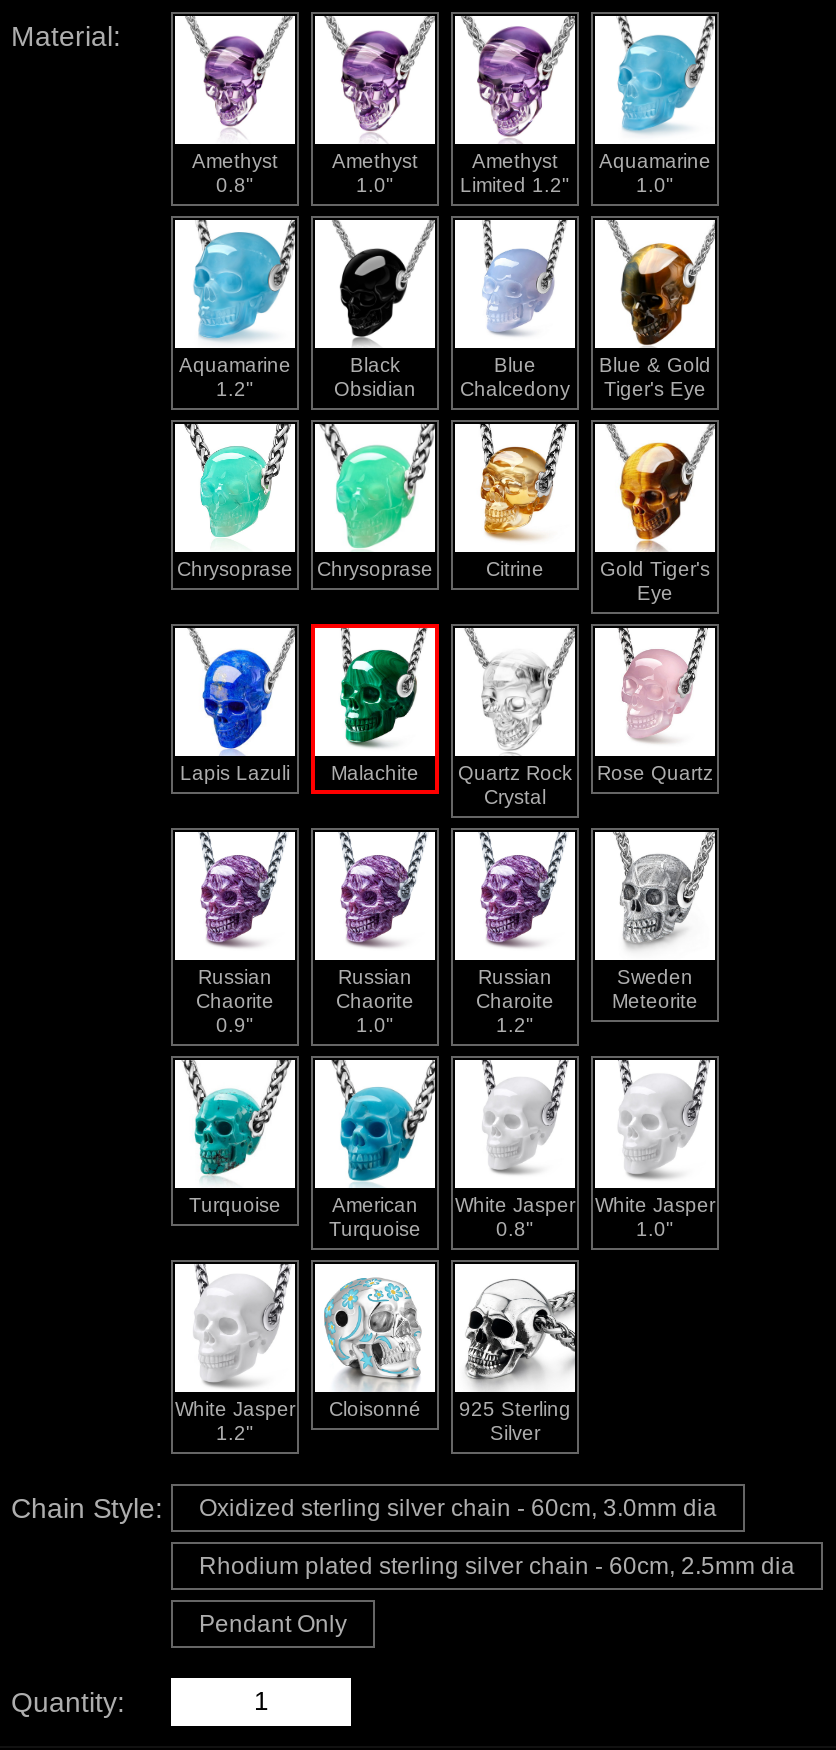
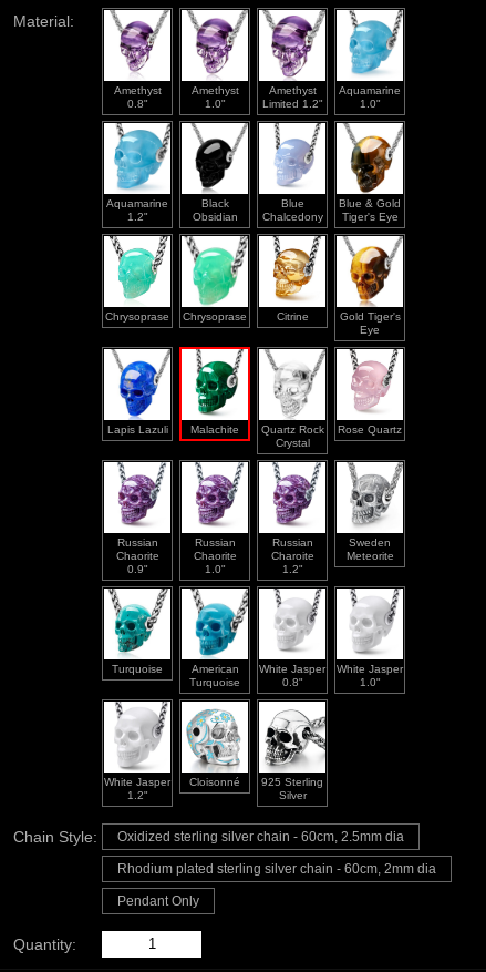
[199,1494,717,1522] Oxidized sterling silver chain - 60cm, 3.0mm dia -> [117,829,404,845] Oxidized sterling silver chain - 60cm, 2.5mm dia
[199,1552,795,1580] Rhodium plated sterling silver chain - 60cm, 2.5mm dia -> [117,861,436,877] Rhodium plated sterling silver chain - 60cm, 2mm dia

